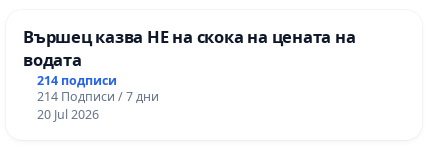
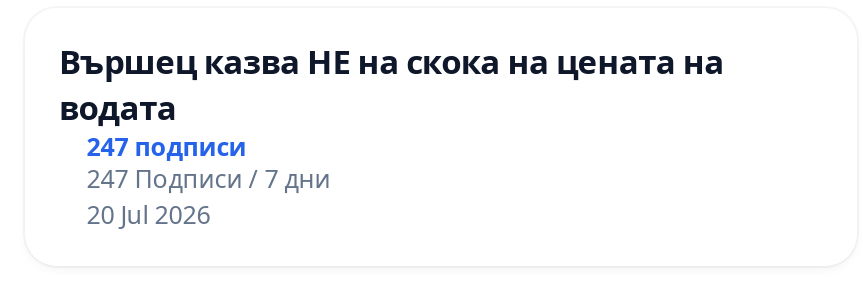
[37,71,117,88] 214 подписи -> [87,131,247,165] 247 подписи
[37,87,159,104] 214 Подписи / 7 дни -> [87,163,331,197] 247 Подписи / 7 дни

